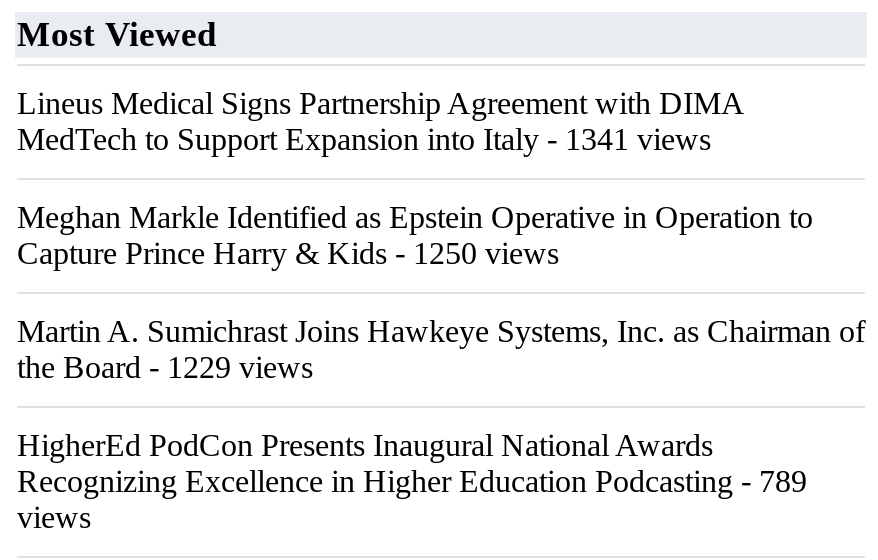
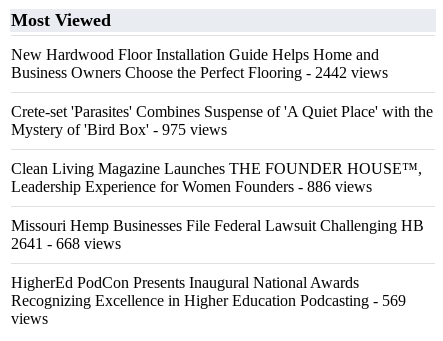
[17,86,865,384] Lineus Medical Signs Partnership Agreement with DIMA | MedTech to Support Expansion into Italy - 1341 views | Meghan Markle Identified as Epstein Operative in Operation to | Capture Prince Harry & Kids - 1250 views | Martin A. Sumichrast Joins Hawkeye Systems, Inc. as Chairman of | the Board - 1229 views -> [11,46,433,252] New Hardwood Floor Installation Guide Helps Home and | Business Owners Choose the Perfect Flooring - 2442 views | Crete-set 'Parasites' Combines Suspense of 'A Quiet Place' with the | Mystery of 'Bird Box' - 975 views | Clean Living Magazine Launches THE FOUNDER HOUSE™, | Leadership Experience for Women Founders - 886 views | Missouri Hemp Businesses File Federal Lawsuit Challenging HB | 2641 - 668 views
[17,464,807,498] Recognizing Excellence in Higher Education Podcasting - 789 -> [11,292,406,309] Recognizing Excellence in Higher Education Podcasting - 569

